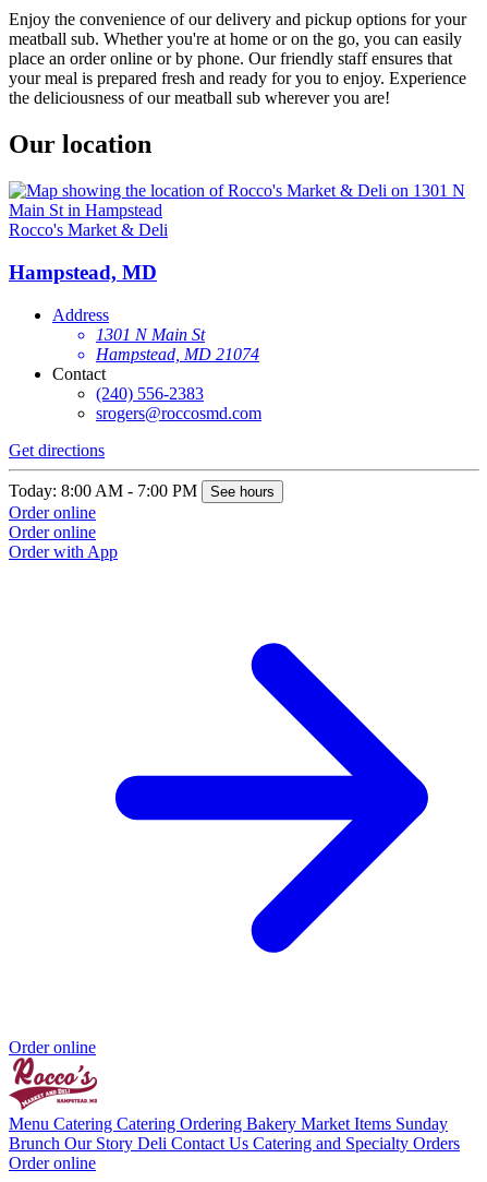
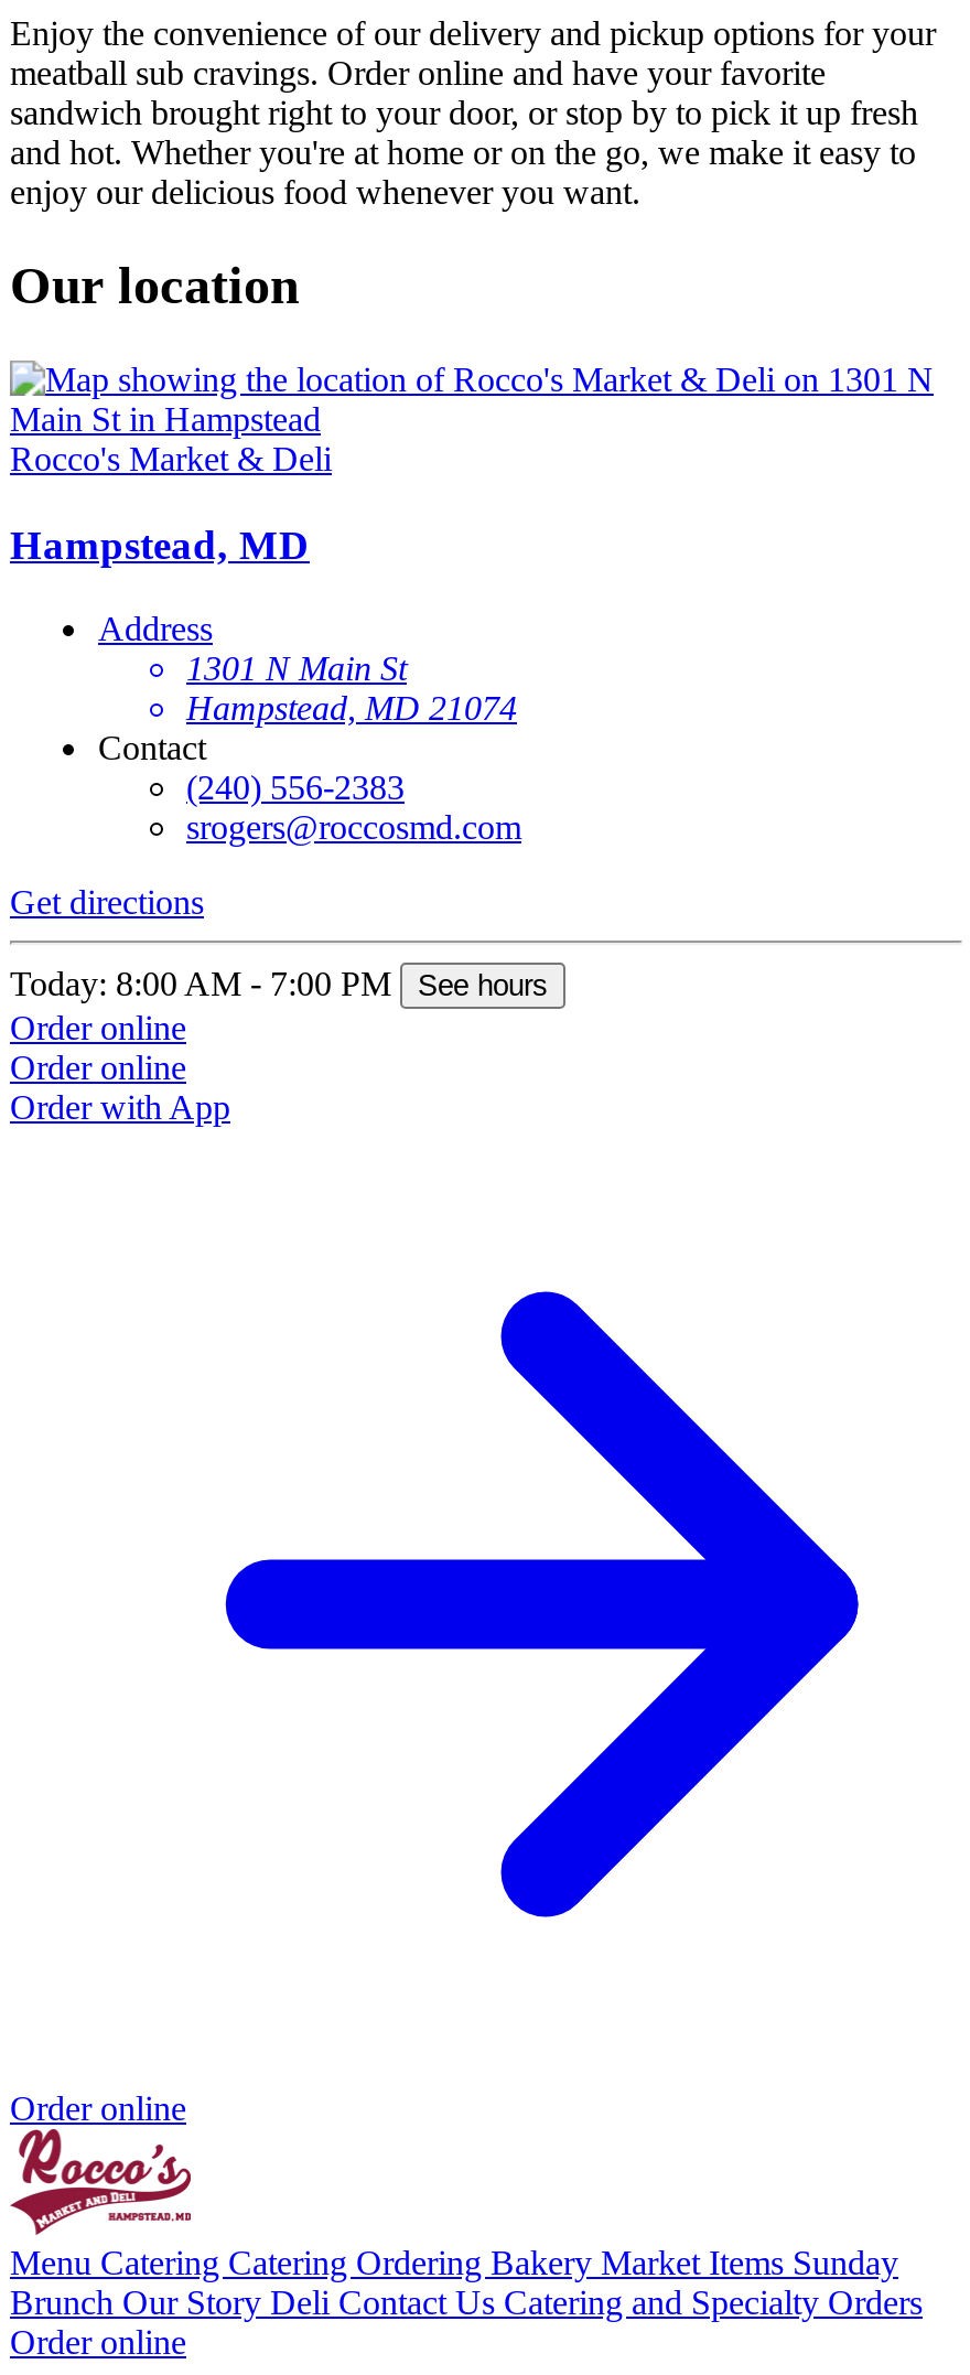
[9,30,466,108] meatball sub. Whether you're at home or on the go, you can easily | place an order online or by phone. Our friendly staff ensures that | your meal is prepared fresh and ready for you to enjoy. Experience | the deliciousness of our meatball sub wherever you are! -> [10,55,918,212] meatball sub cravings. Order online and have your favorite | sandwich brought right to your door, or stop by to pick it up fresh | and hot. Whether you're at home or on the go, we make it easy to | enjoy our delicious food whenever you want.

